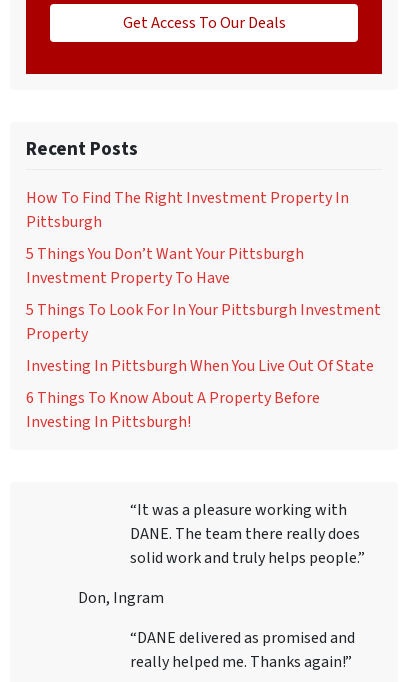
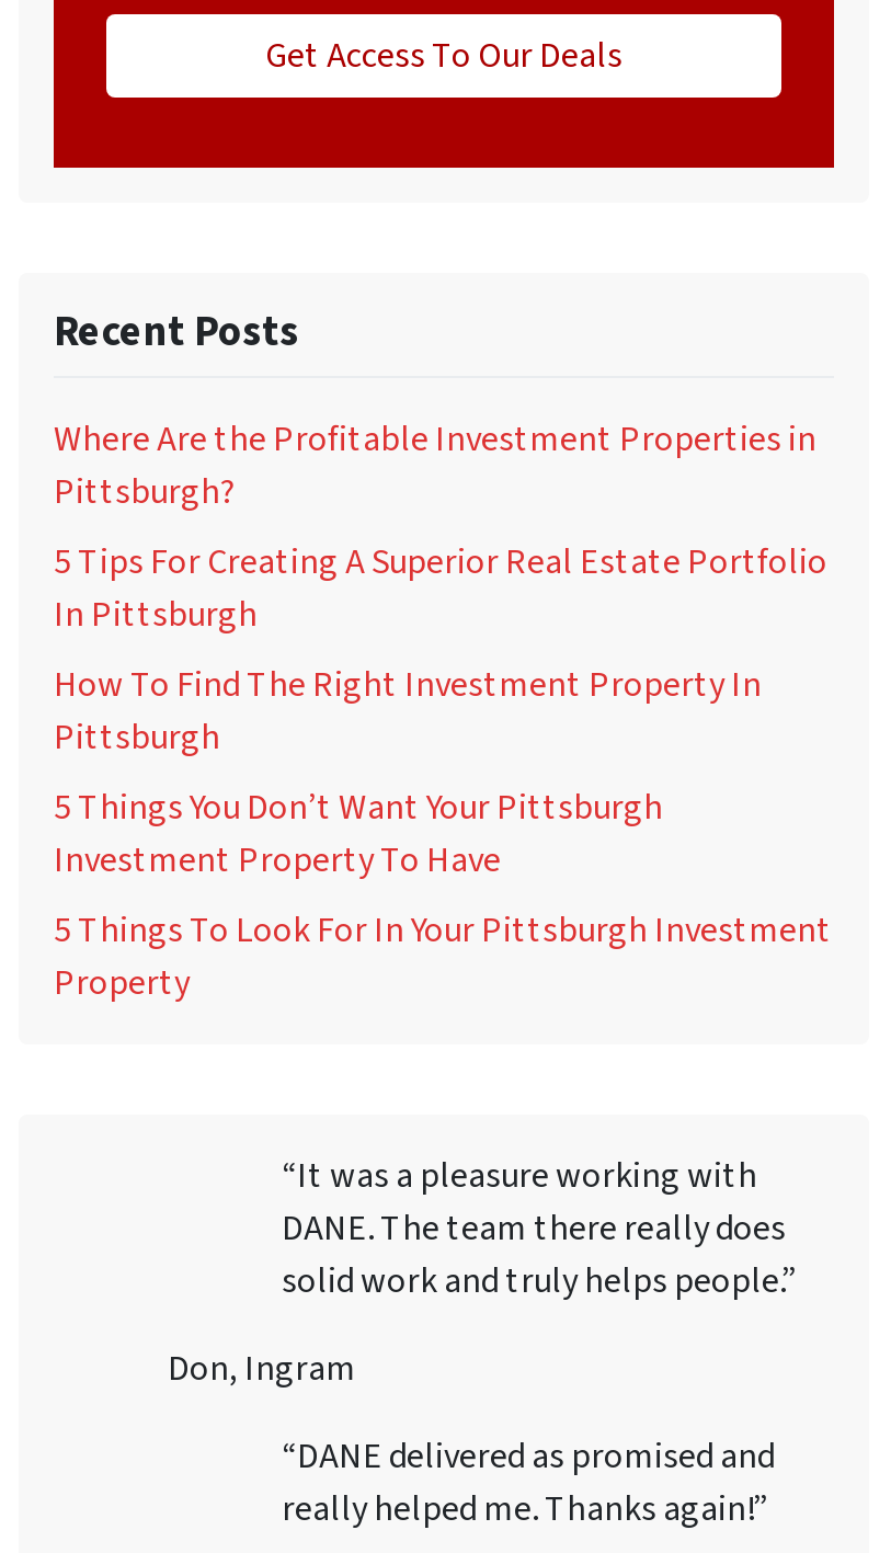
none -> [54,414,827,638] Where Are the Profitable Investment Properties in | Pittsburgh? | 5 Tips For Creating A Superior Real Estate Portfolio | In Pittsburgh
moved [26,187,381,345] -> [54,660,832,1006]: How To Find The Right Investment Property In | Pittsburgh | 5 Things You Don’t Want Your Pittsburgh | Investment Property To Have | 5 Things To Look For In Your Pittsburgh Investment | Property
[26,355,374,433] Investing In Pittsburgh When You Live Out Of State | 6 Things To Know About A Property Before | Investing In Pittsburgh! -> none

